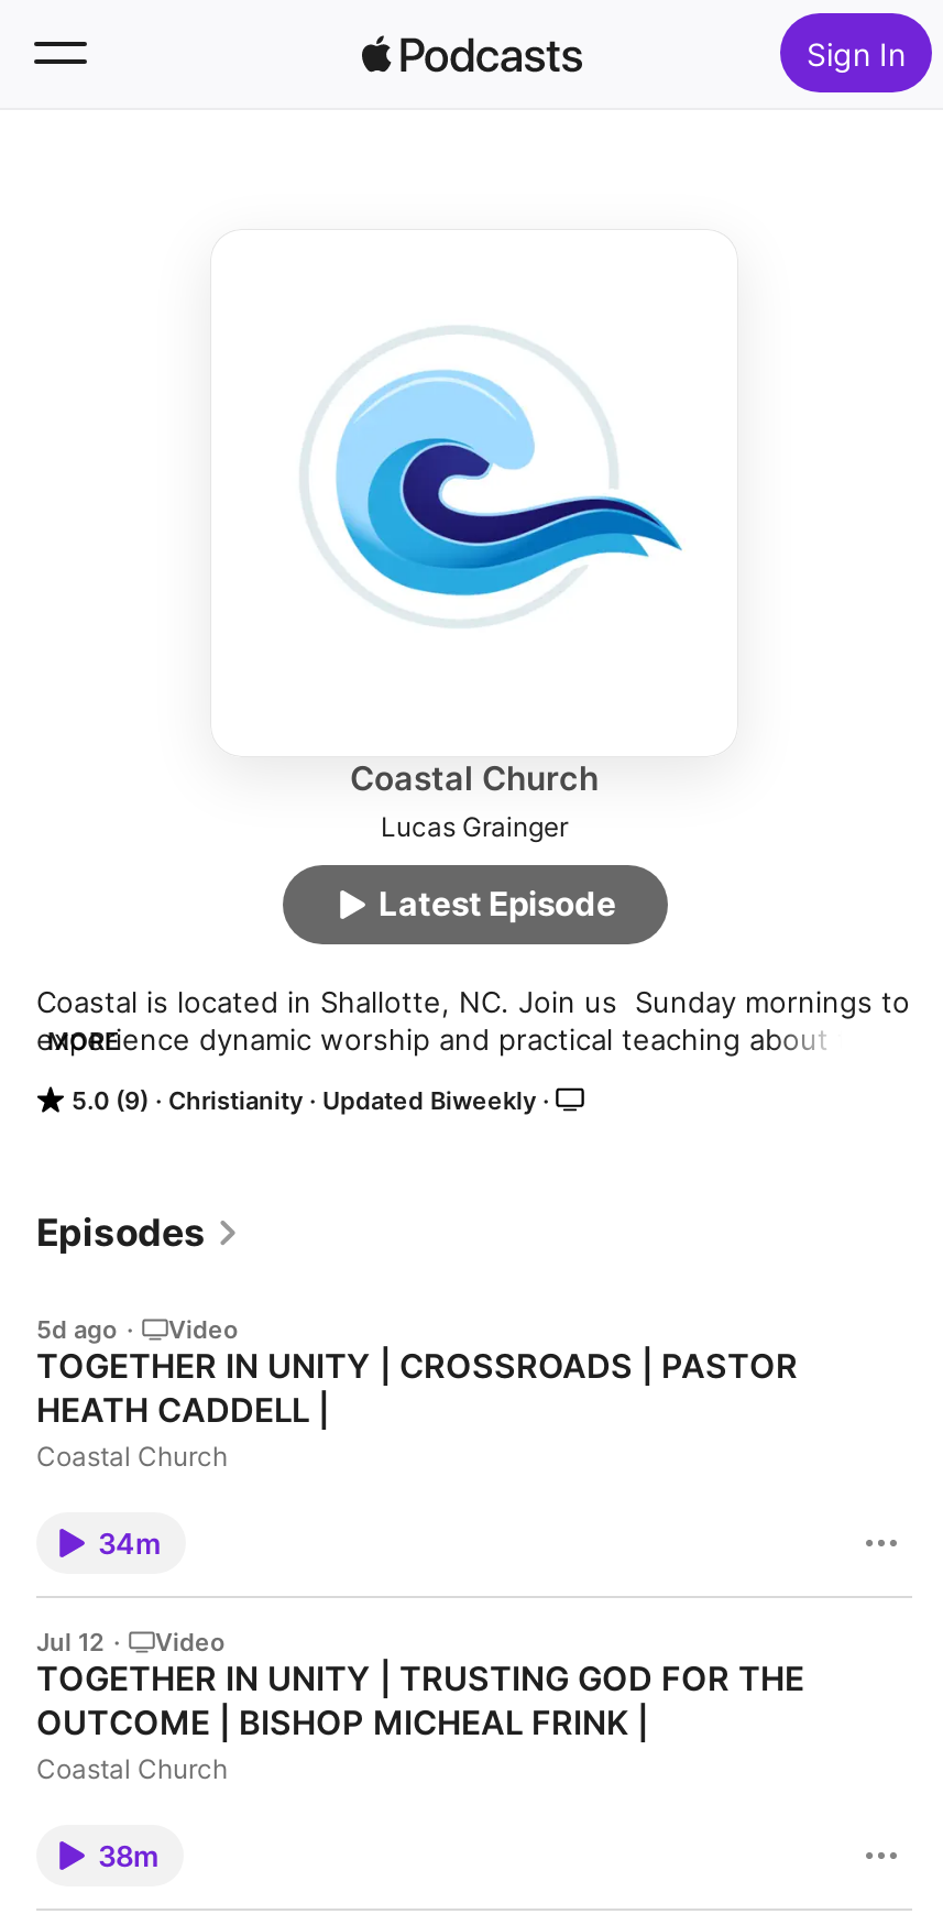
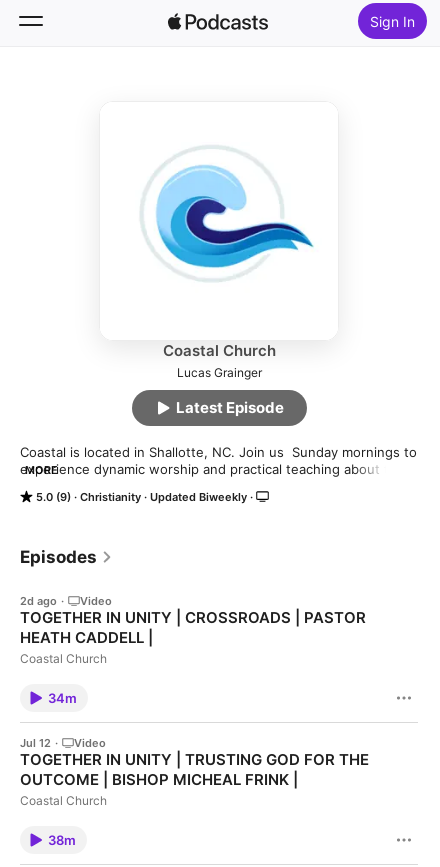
[36,1314,239,1345] 5d ago · Video -> [20,594,112,608] 2d ago · Video

